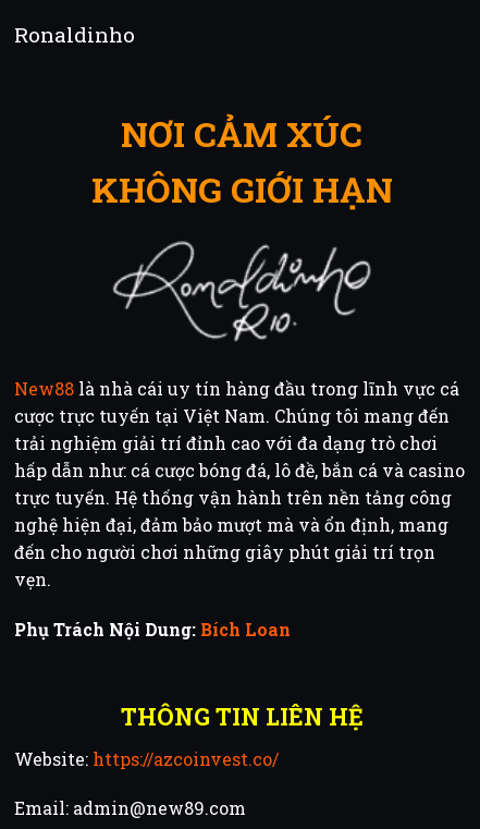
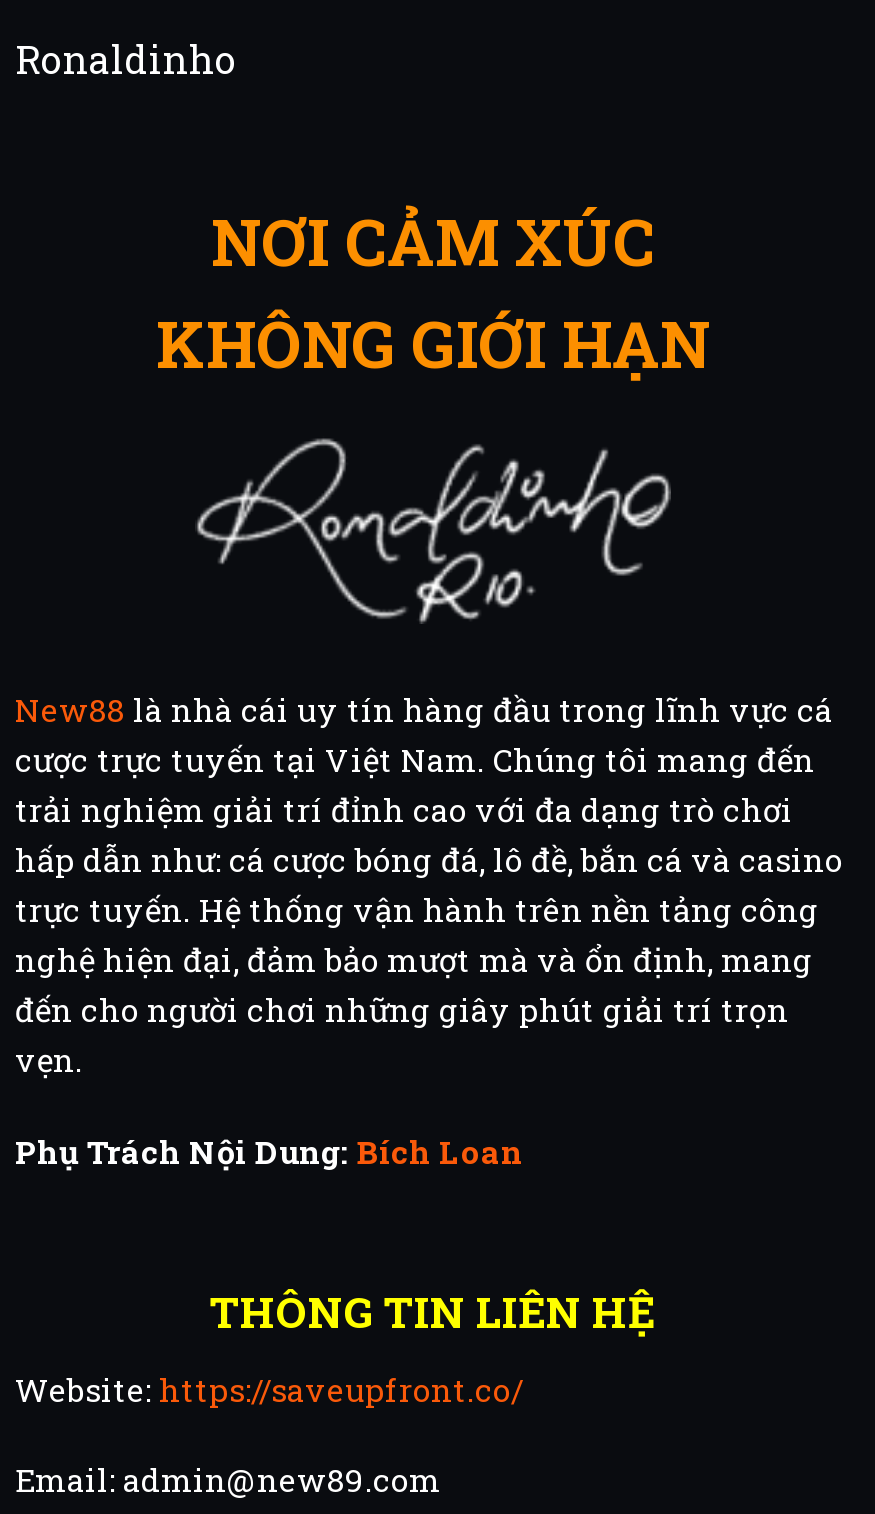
[14,747,279,770] Website: https://azcoinvest.co/ -> [15,1367,523,1409] Website: https://saveupfront.co/

